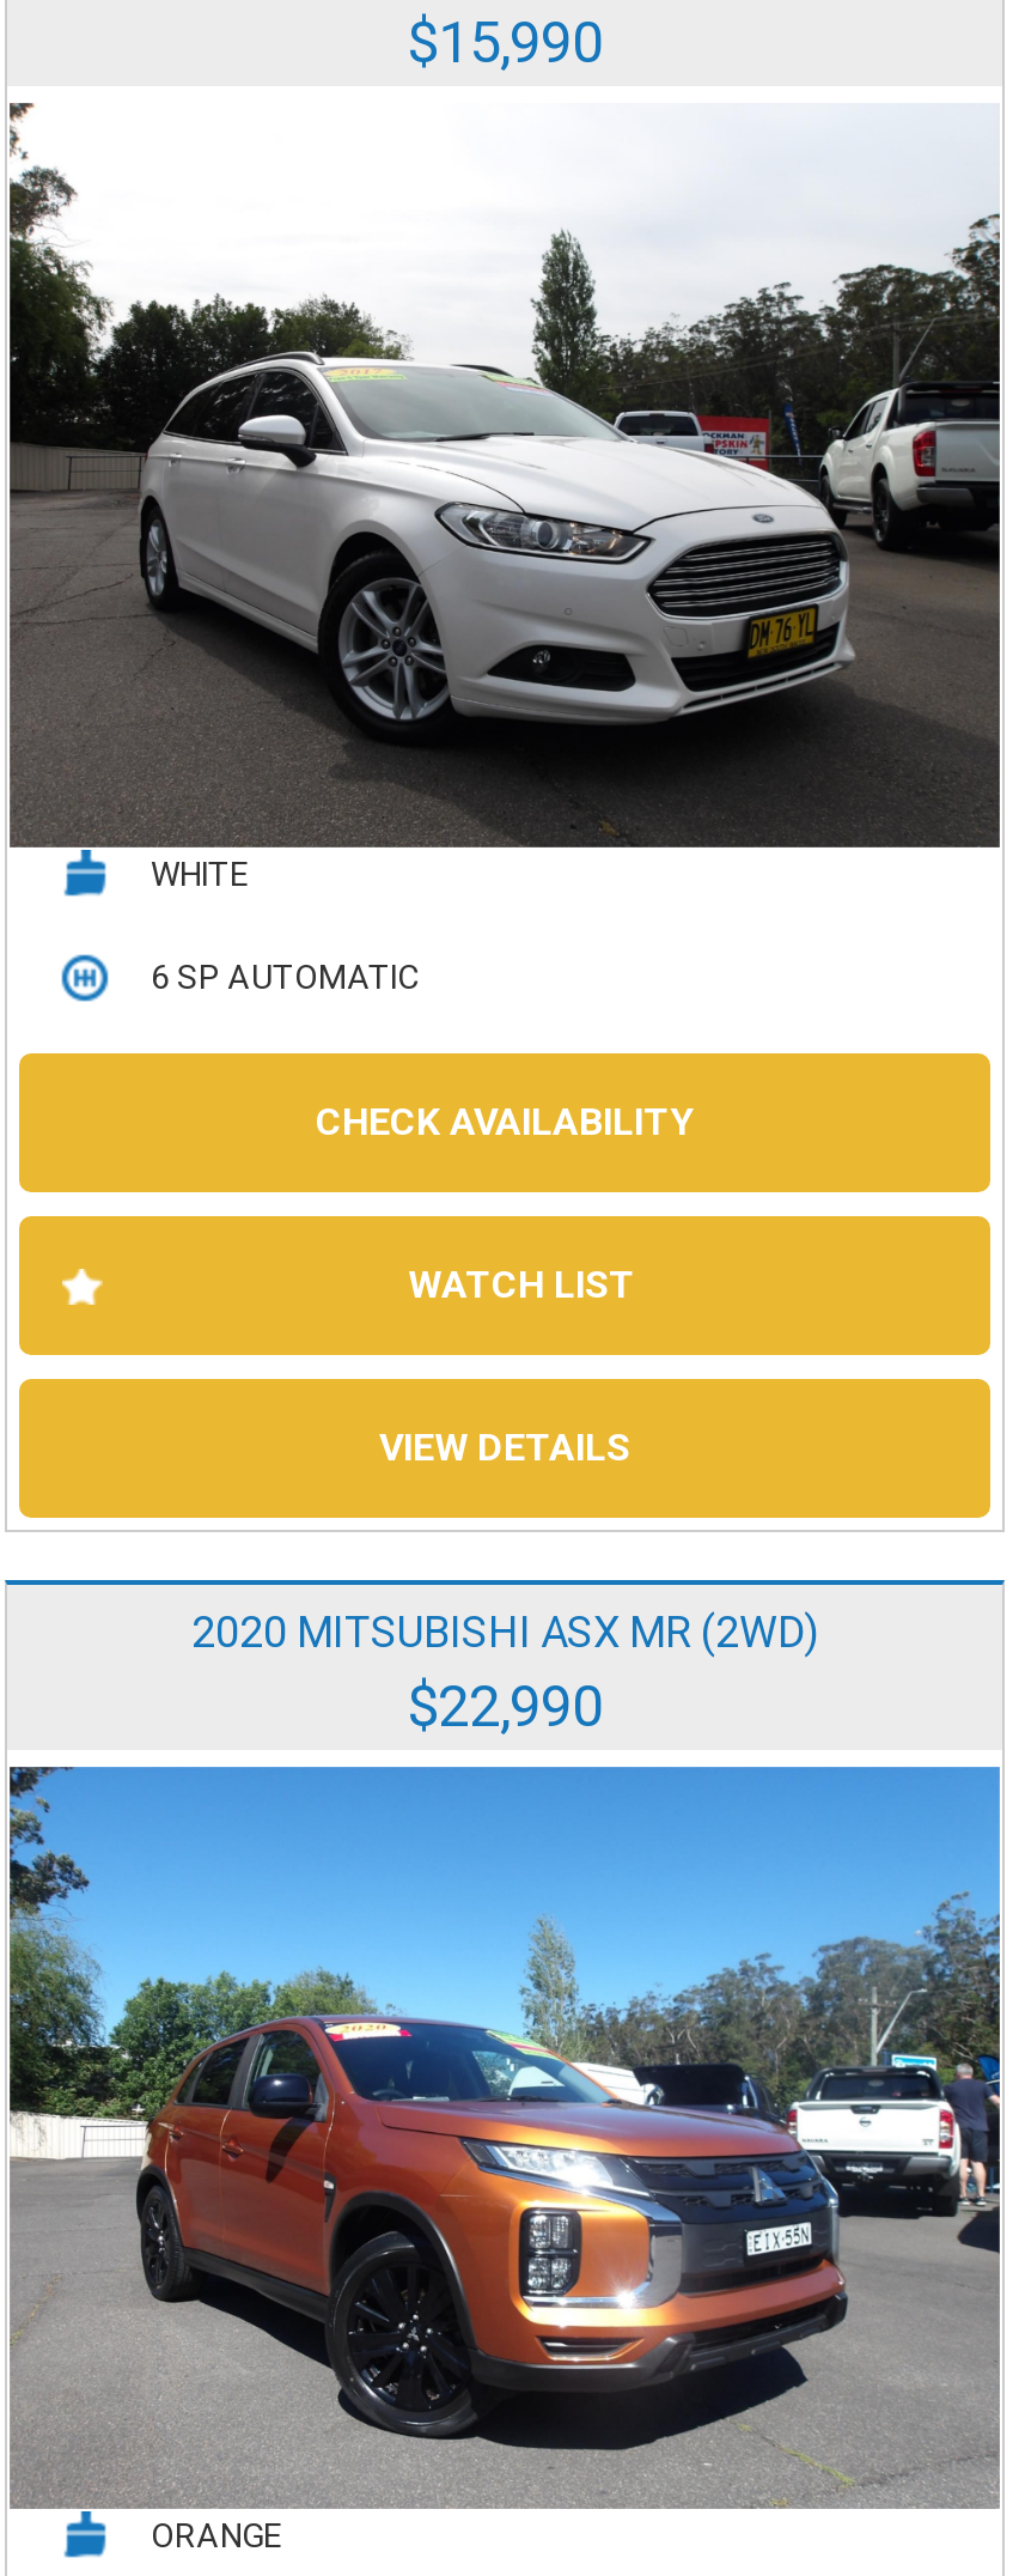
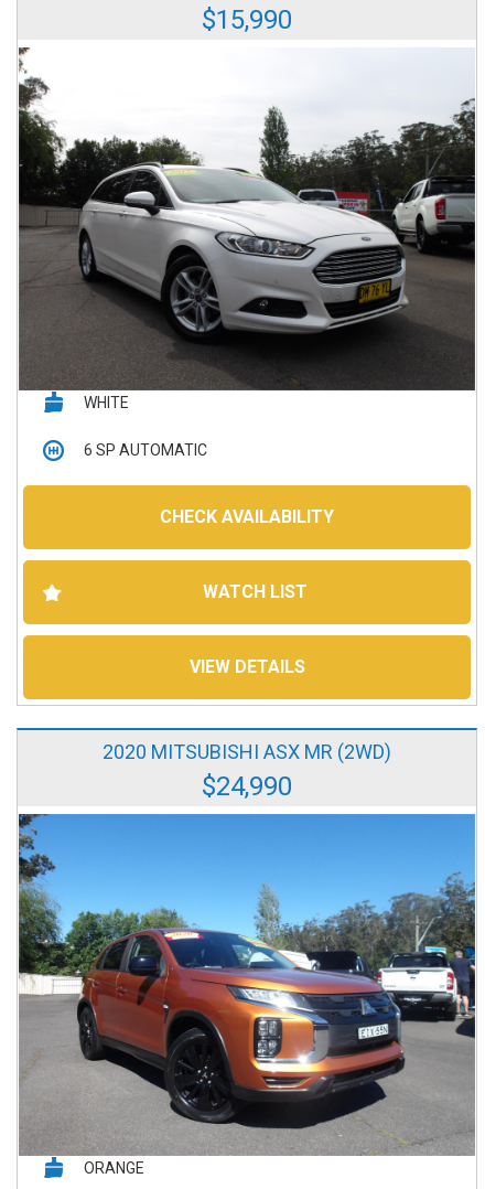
[407,1672,603,1739] $22,990 -> [202,770,292,801] $24,990

